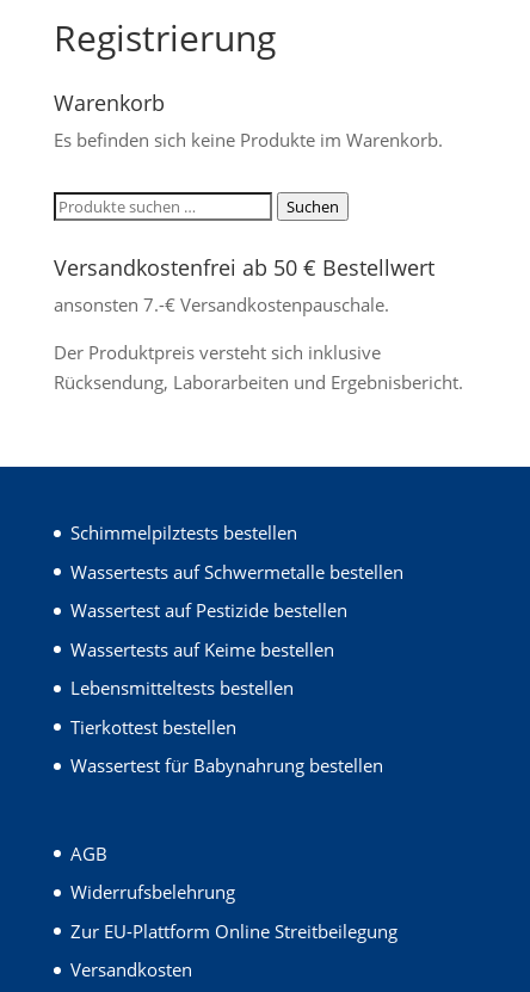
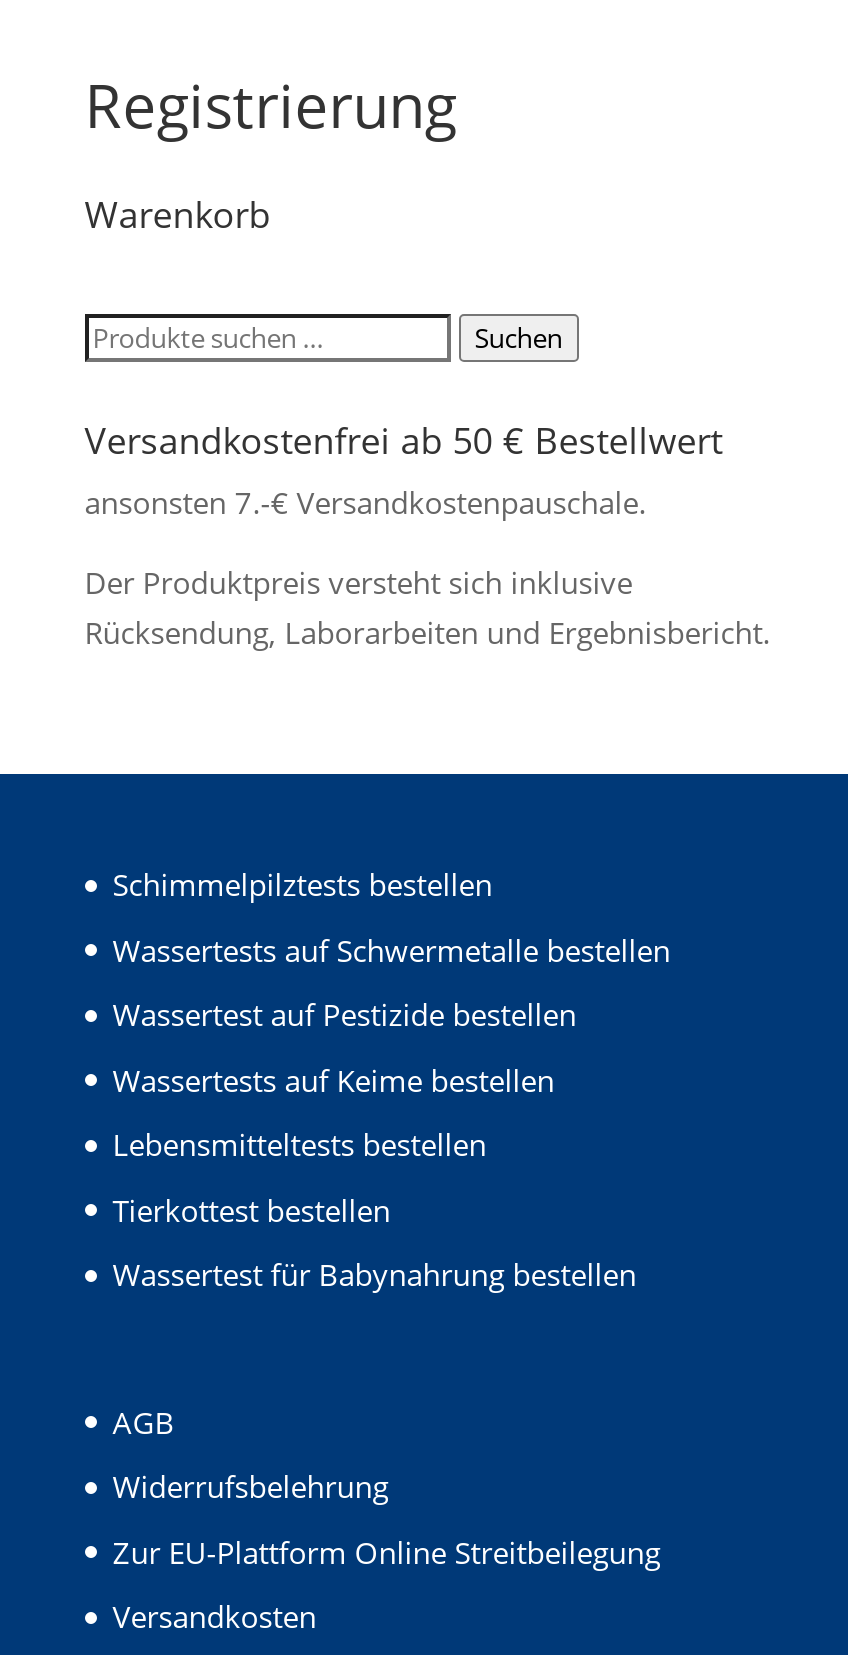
[53,128,443,152] Es befinden sich keine Produkte im Warenkorb. -> none

